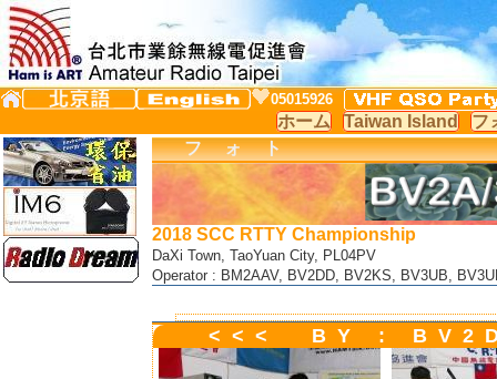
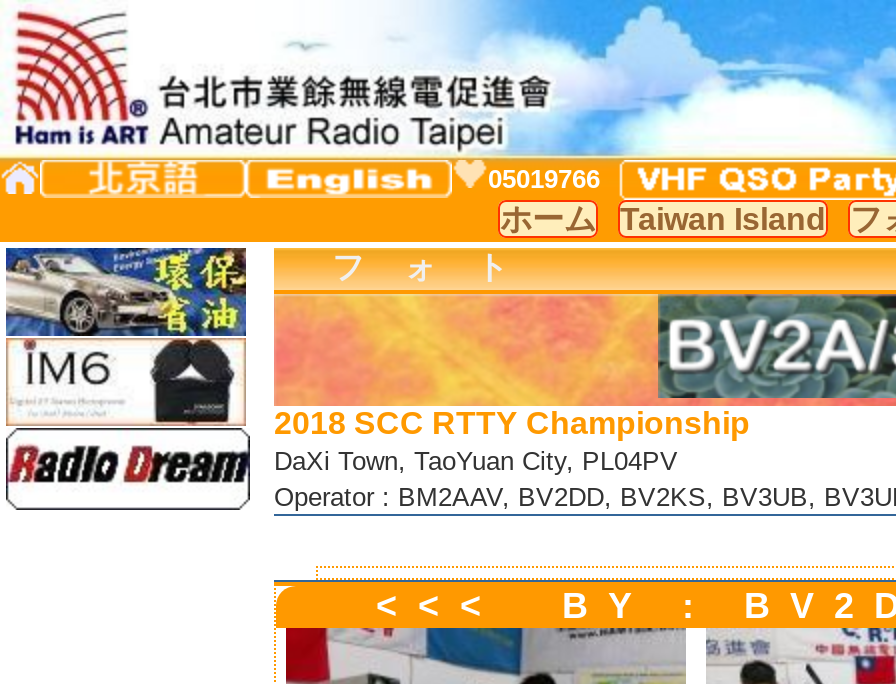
[271,91,333,107] 05015926 -> [488,164,600,194] 05019766

